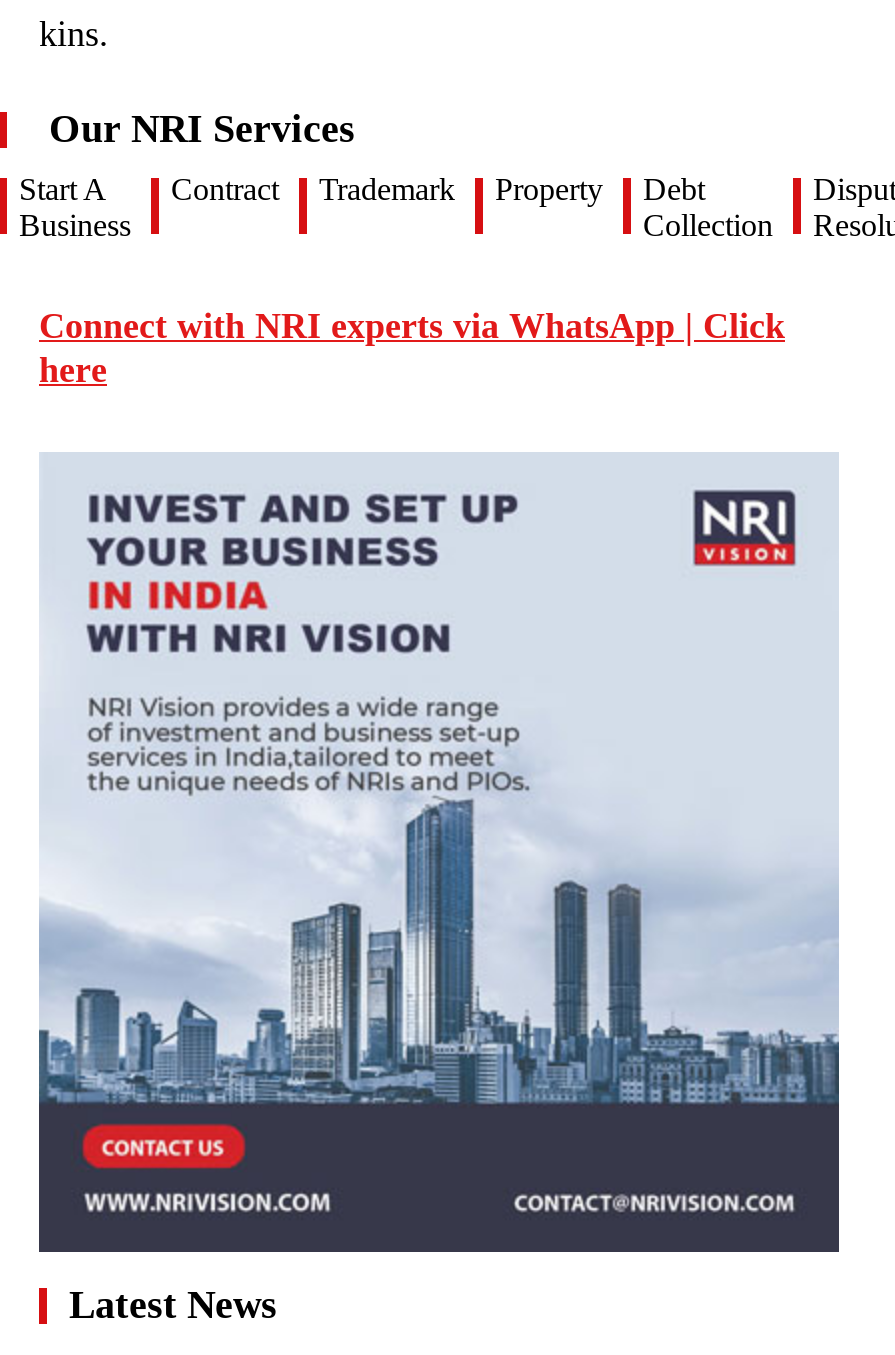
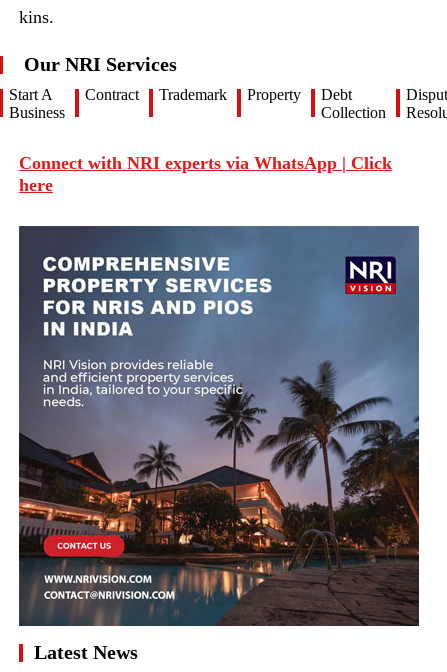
[37,452,841,1252] [image] -> [18,225,420,626] [image]

